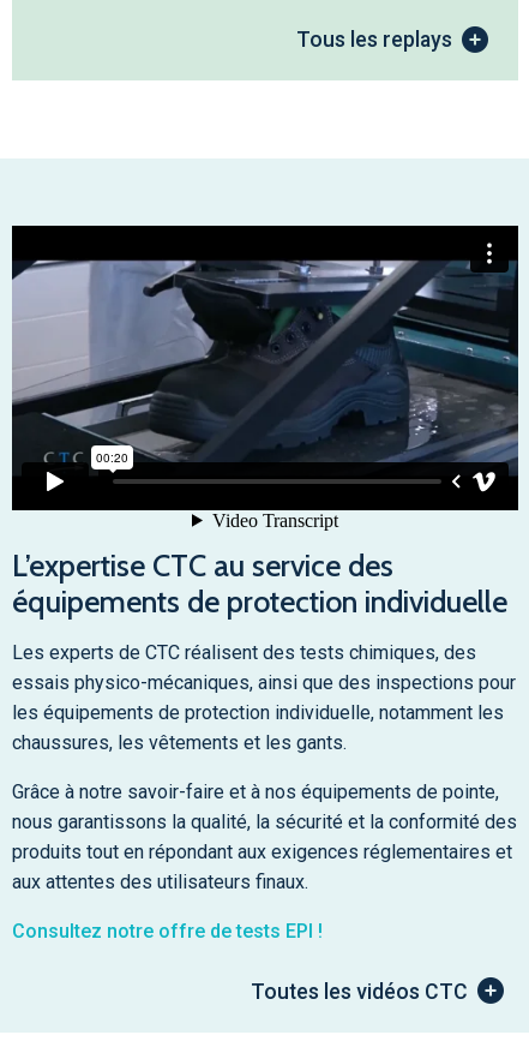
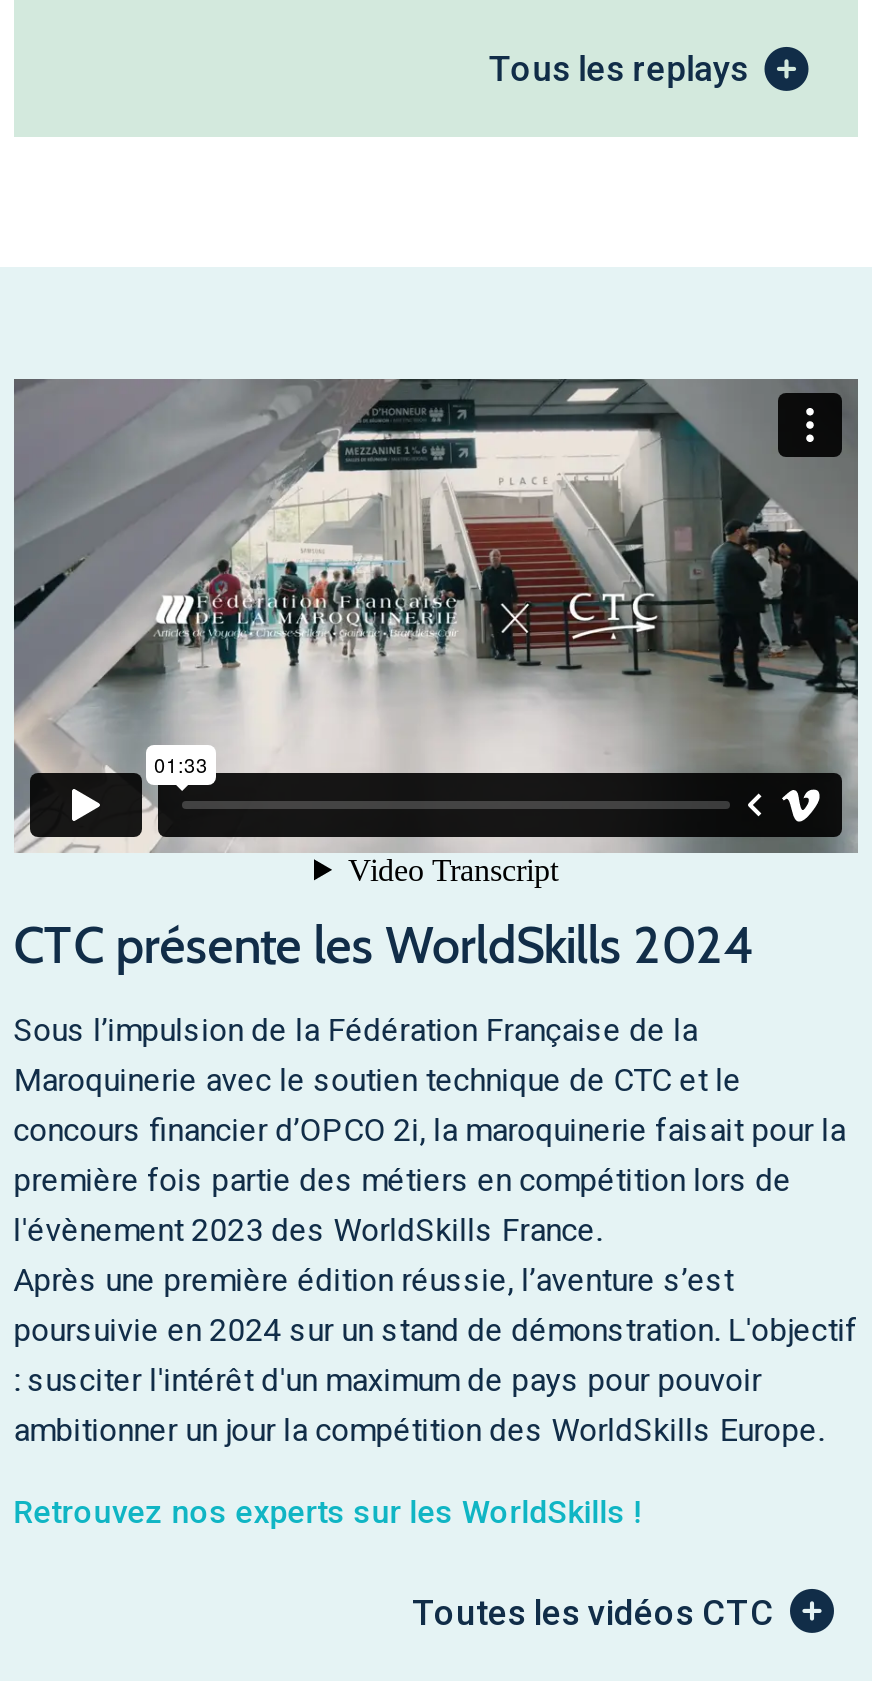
[12,226,518,942] [image] | L’expertise CTC au service des | équipements de protection individuelle | Les experts de CTC réalisent des tests chimiques, des | essais physico-mécaniques, ainsi que des inspections pour | les équipements de protection individuelle, notamment les | chaussures, les vêtements et les gants. | Grâce à notre savoir-faire et à nos équipements de pointe, | nous garantissons la qualité, la sécurité et la conformité des | produits tout en répondant aux exigences réglementaires et | aux attentes des utilisateurs finaux. | Consultez notre offre de tests EPI ! -> [12,377,858,1530] [image] | CTC présente les WorldSkills 2024 | Sous l’impulsion de la Fédération Française de la | Maroquinerie avec le soutien technique de CTC et le | concours financier d’OPCO 2i, la maroquinerie faisait pour la | première fois partie des métiers en compétition lors de | l'évènement 2023 des WorldSkills France. | Après une première édition réussie, l’aventure s’est | poursuivie en 2024 sur un stand de démonstration. L'objectif | : susciter l'intérêt d'un maximum de pays pour pouvoir | ambitionner un jour la compétition des WorldSkills Europe. | Retrouvez nos experts sur les WorldSkills !

